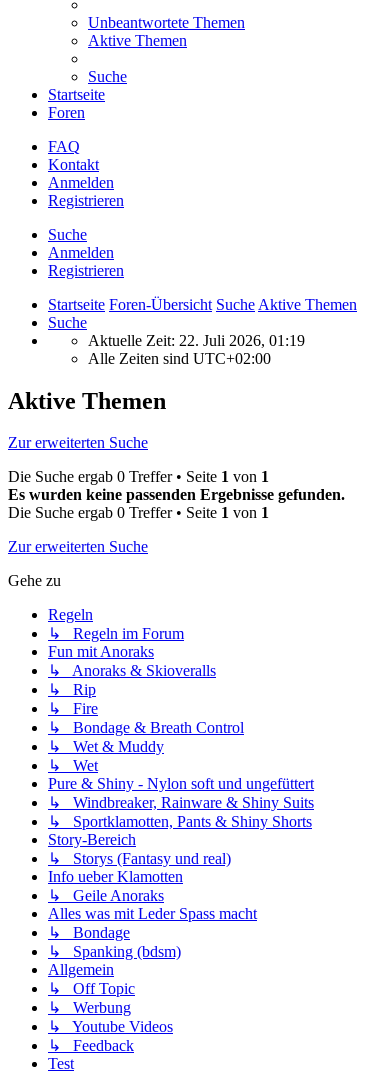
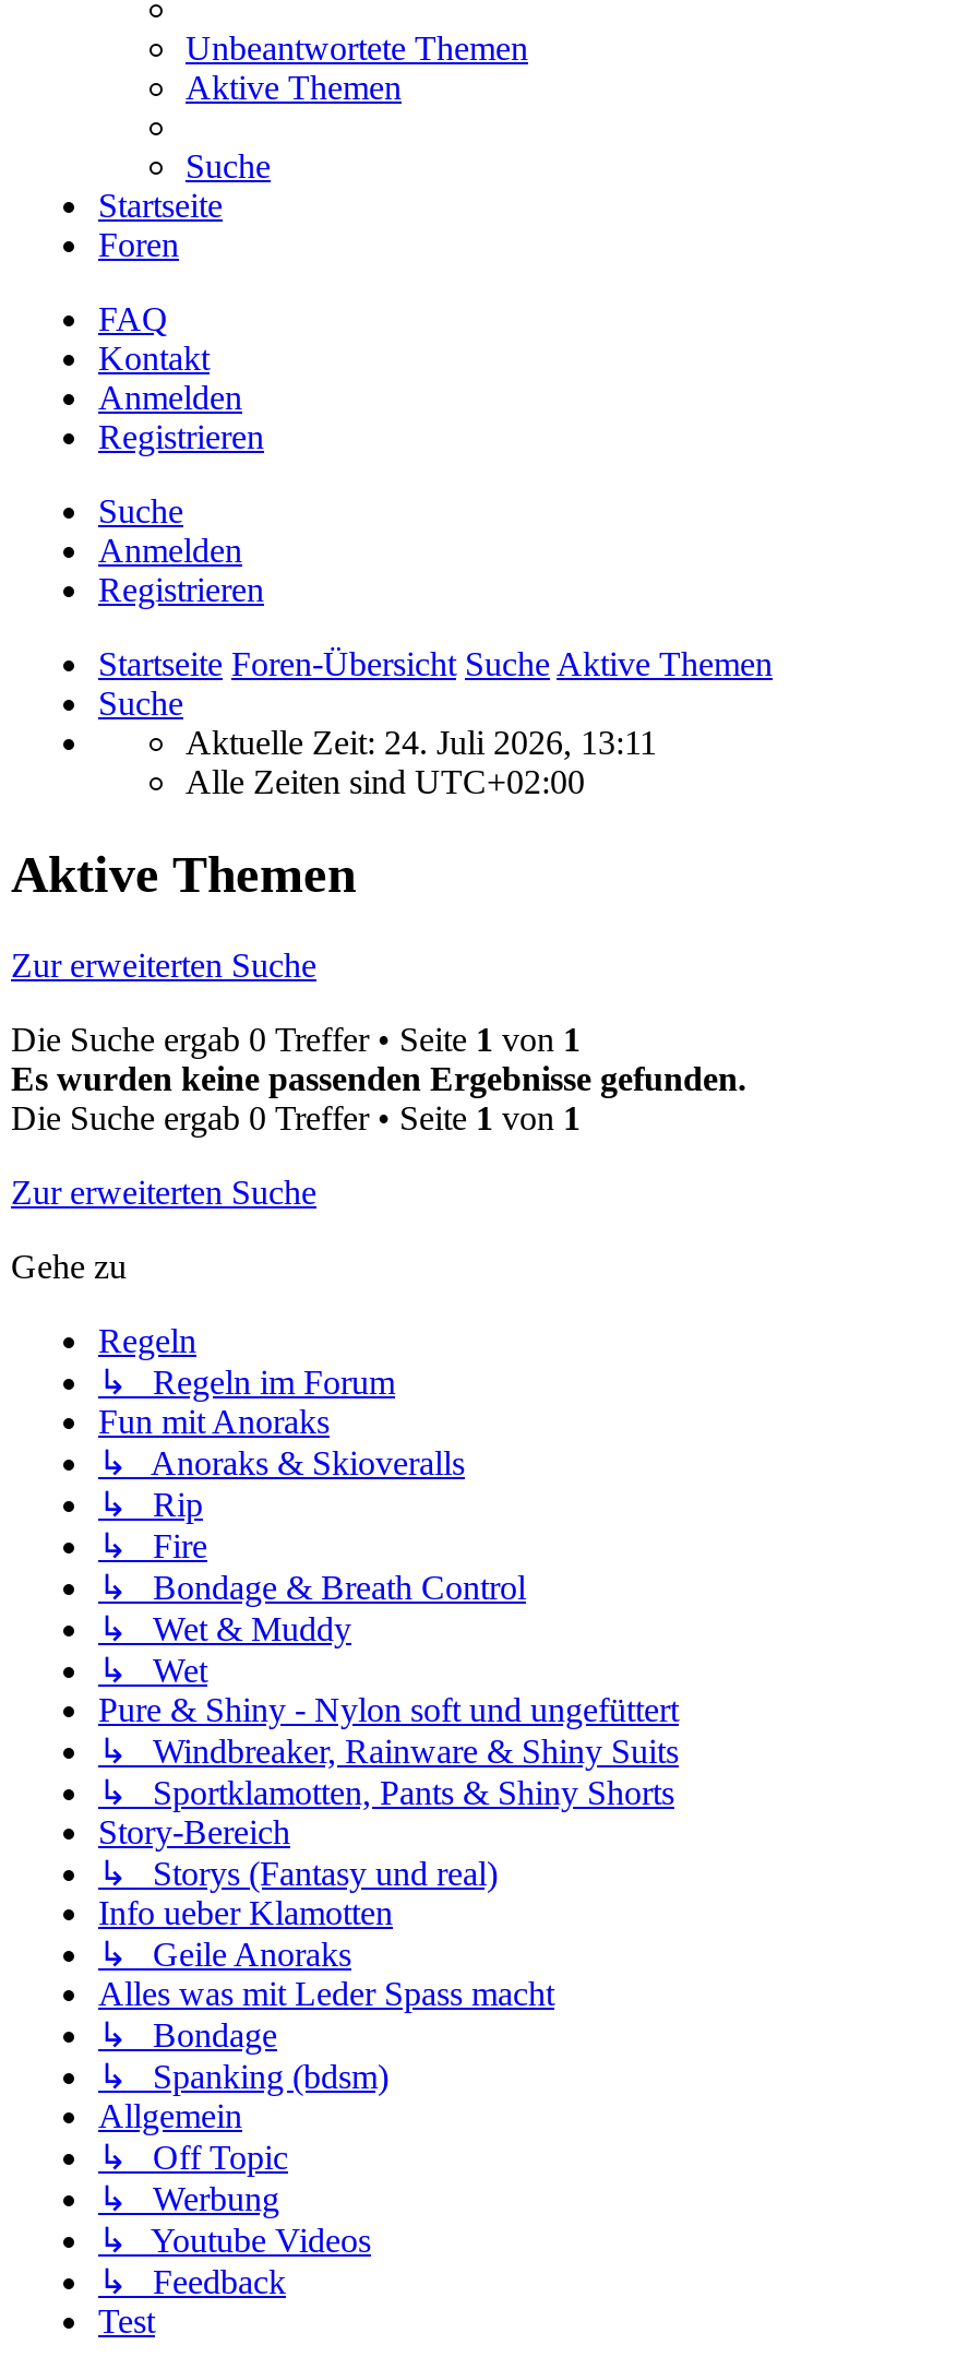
[88,332,305,349] Aktuelle Zeit: 22. Juli 2026, 01:19 -> [186,723,657,760] Aktuelle Zeit: 24. Juli 2026, 13:11

